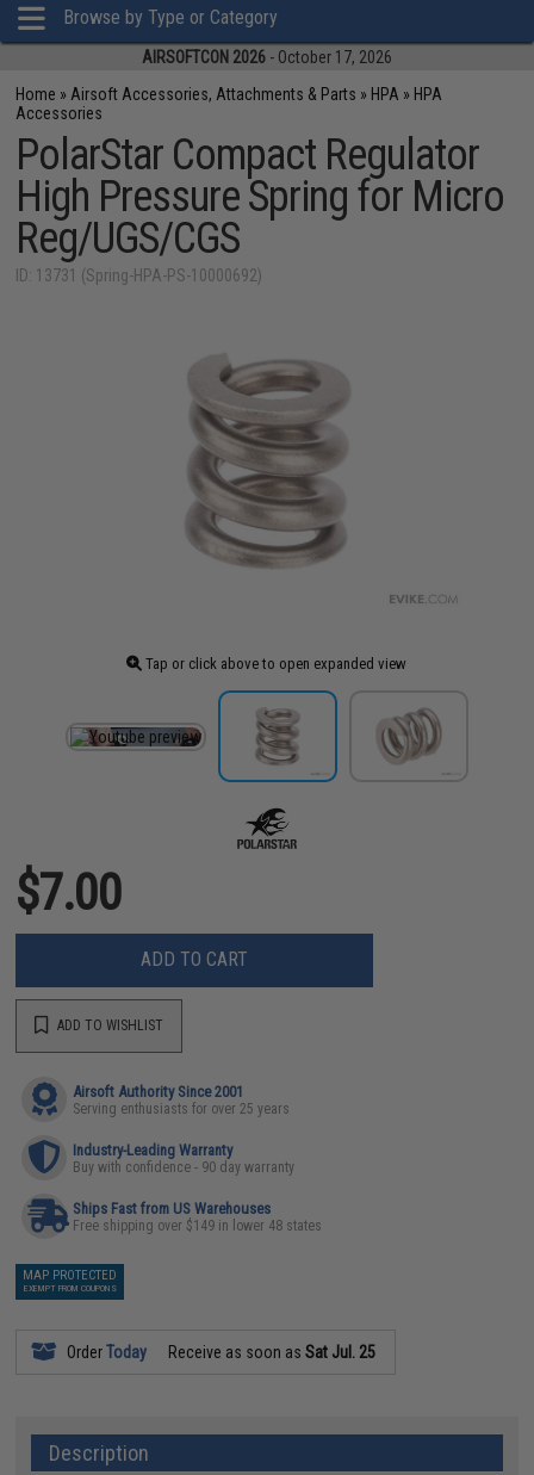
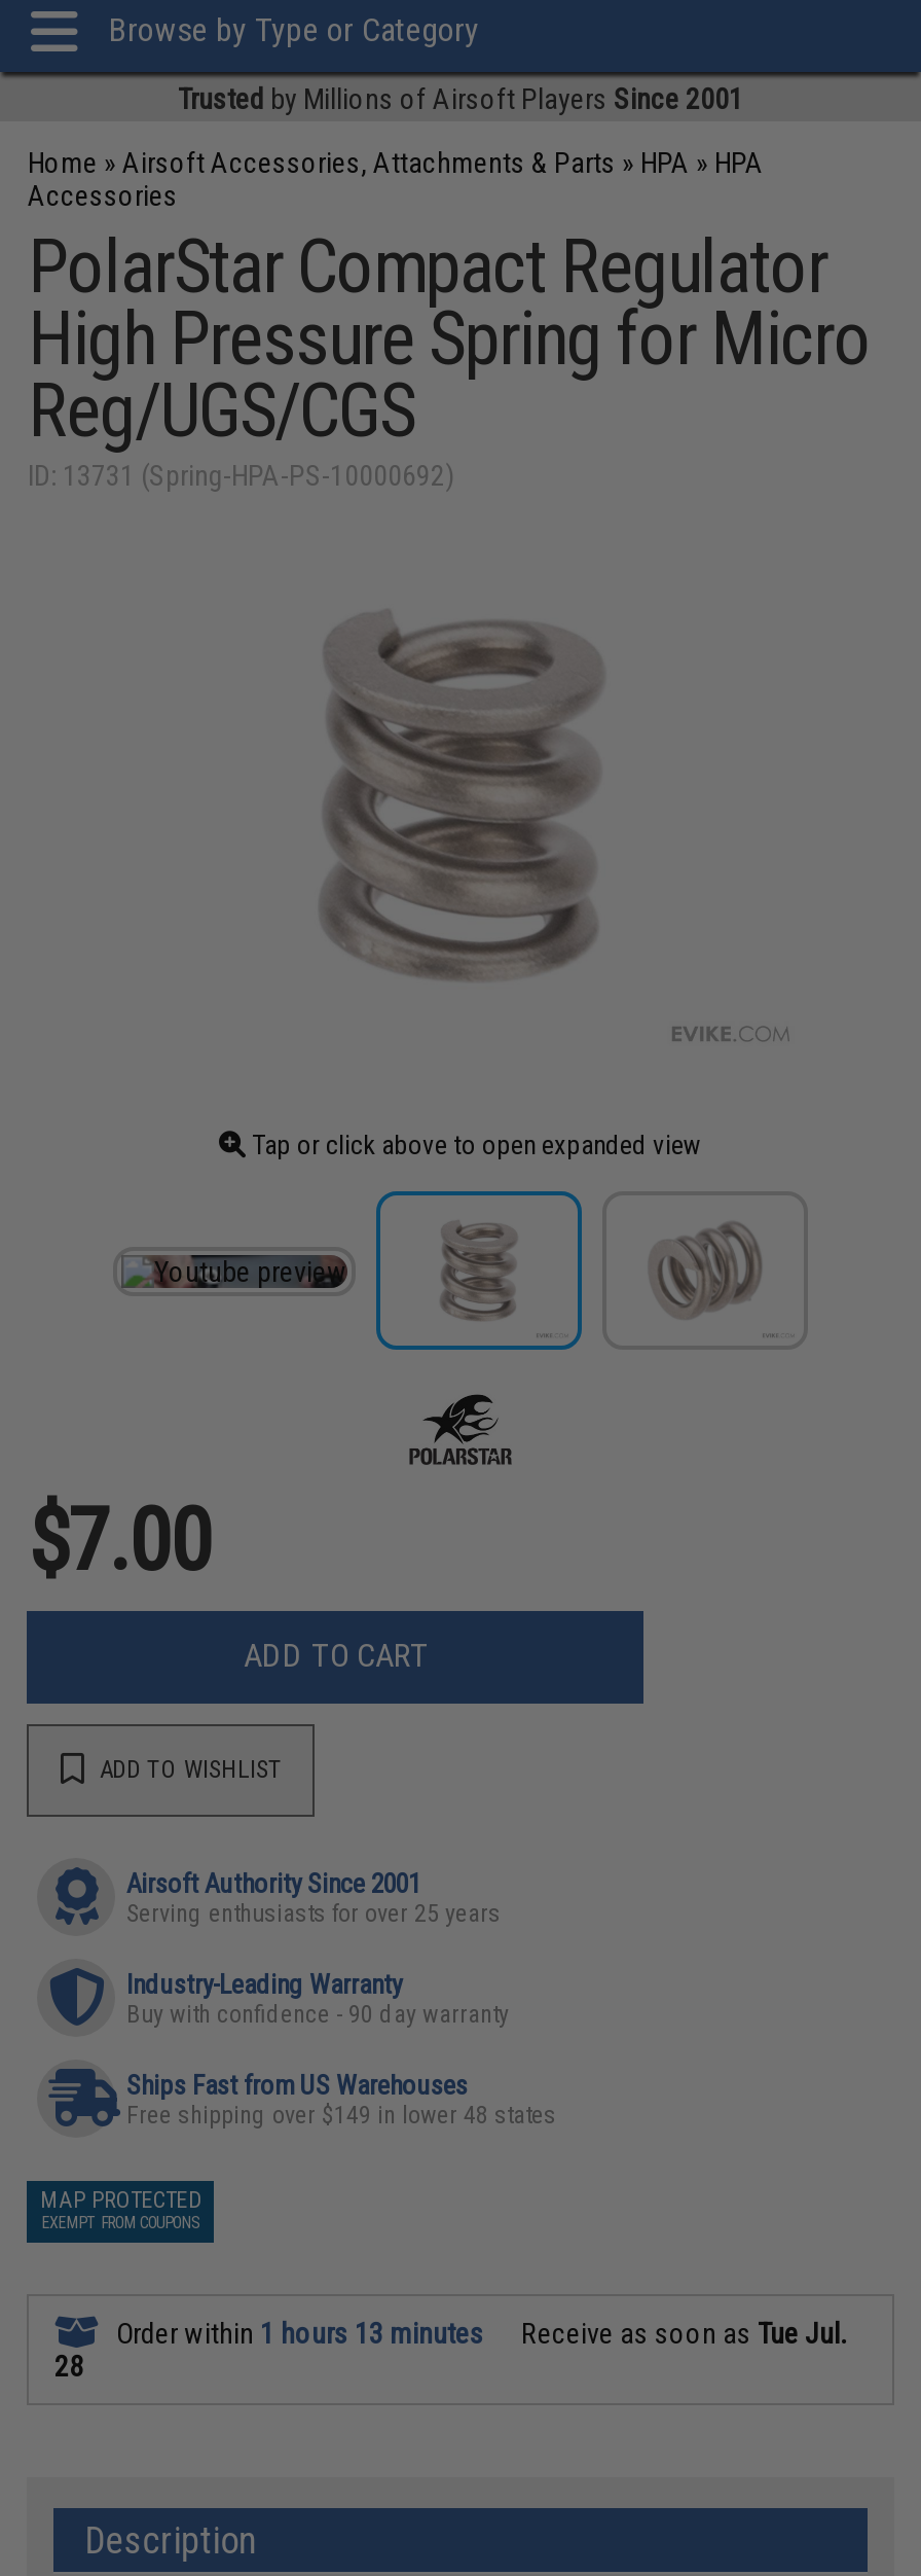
[142,48,392,67] AIRSOFTCON 2026 - October 17, 2026 -> [178,82,743,115] Trusted by Millions of Airsoft Players Since 2001
[64,1342,376,1361] Order Today | Receive as soon as Sat Jul. 25 -> [54,2316,846,2382] Order within 1 hours 13 minutes | Receive as soon as Tue Jul. | 28

